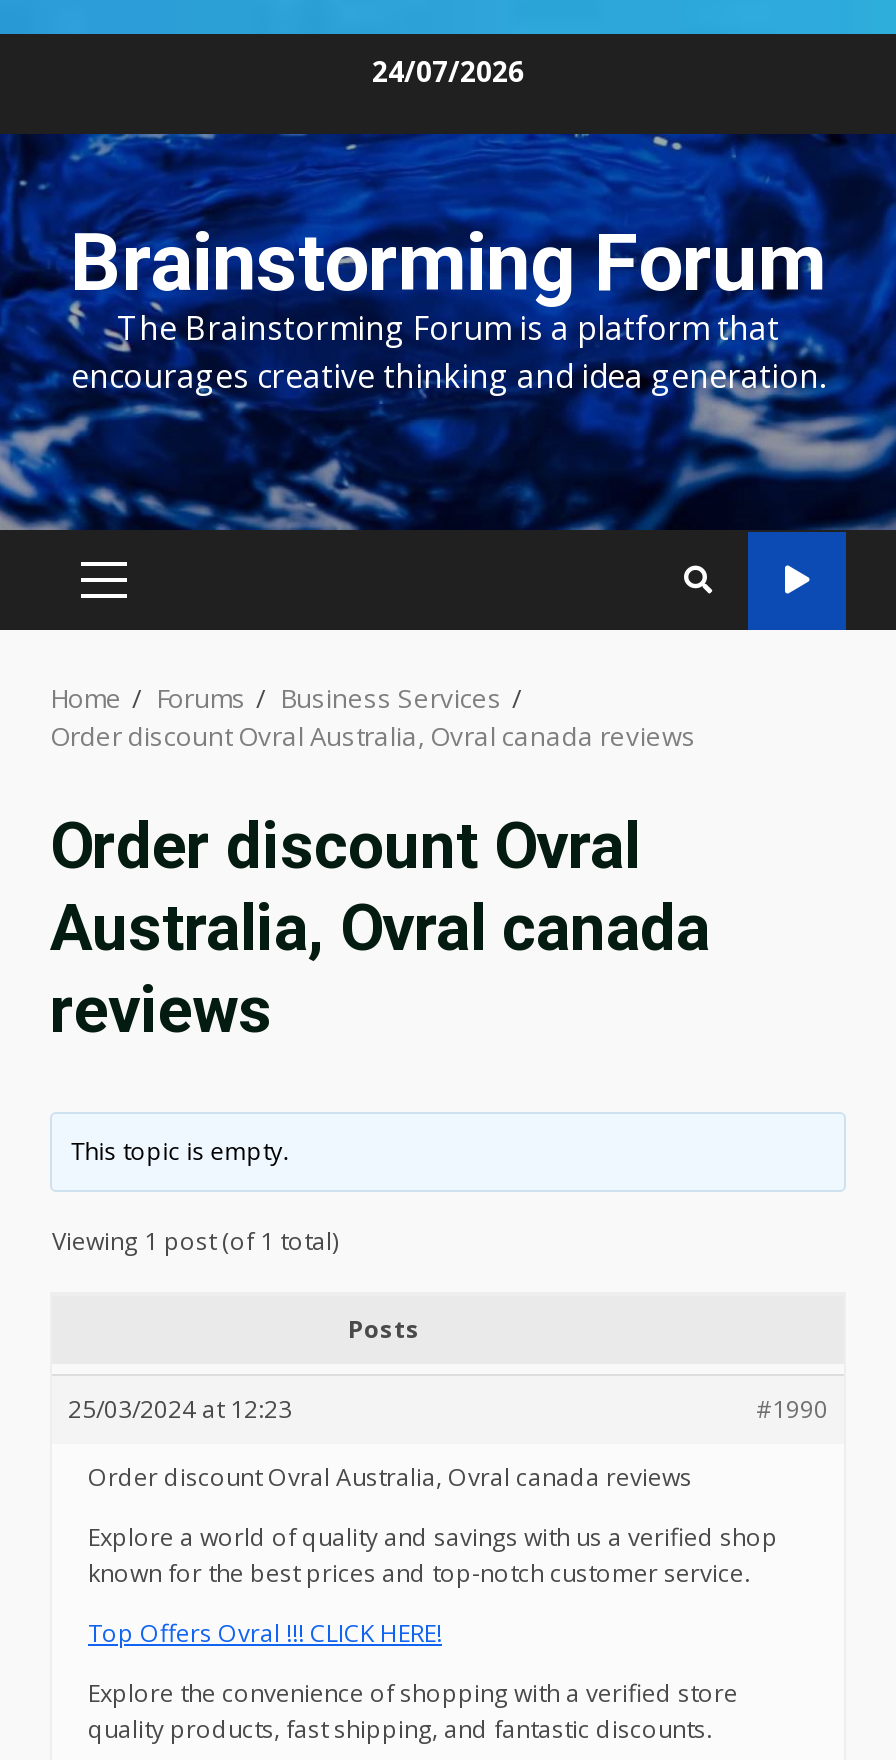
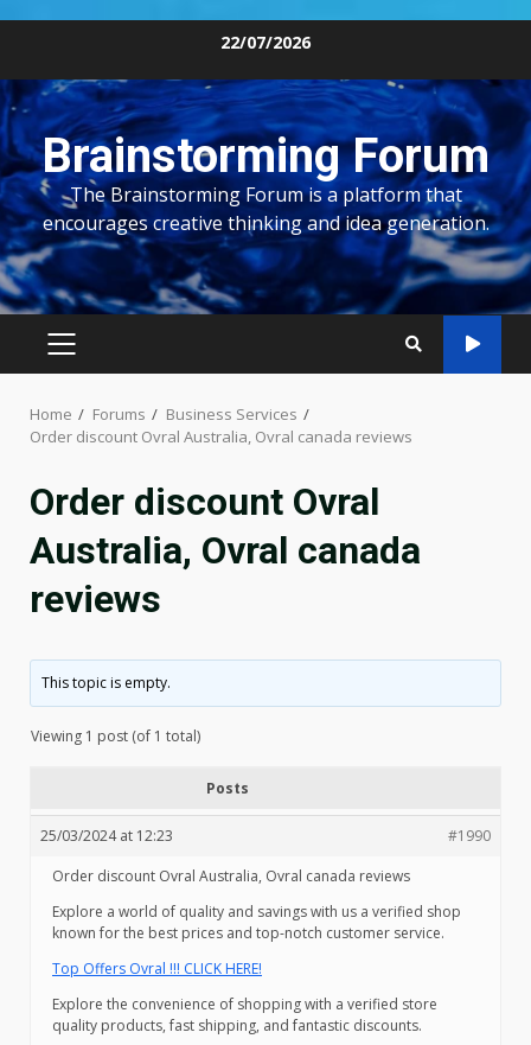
[372,51,524,89] 24/07/2026 -> [220,30,311,53] 22/07/2026

